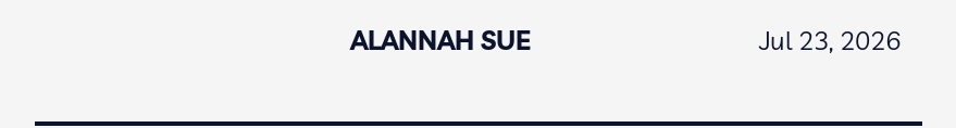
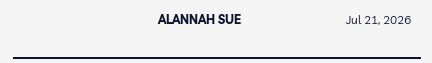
[759,24,901,57] Jul 23, 2026 -> [346,12,411,27] Jul 21, 2026

